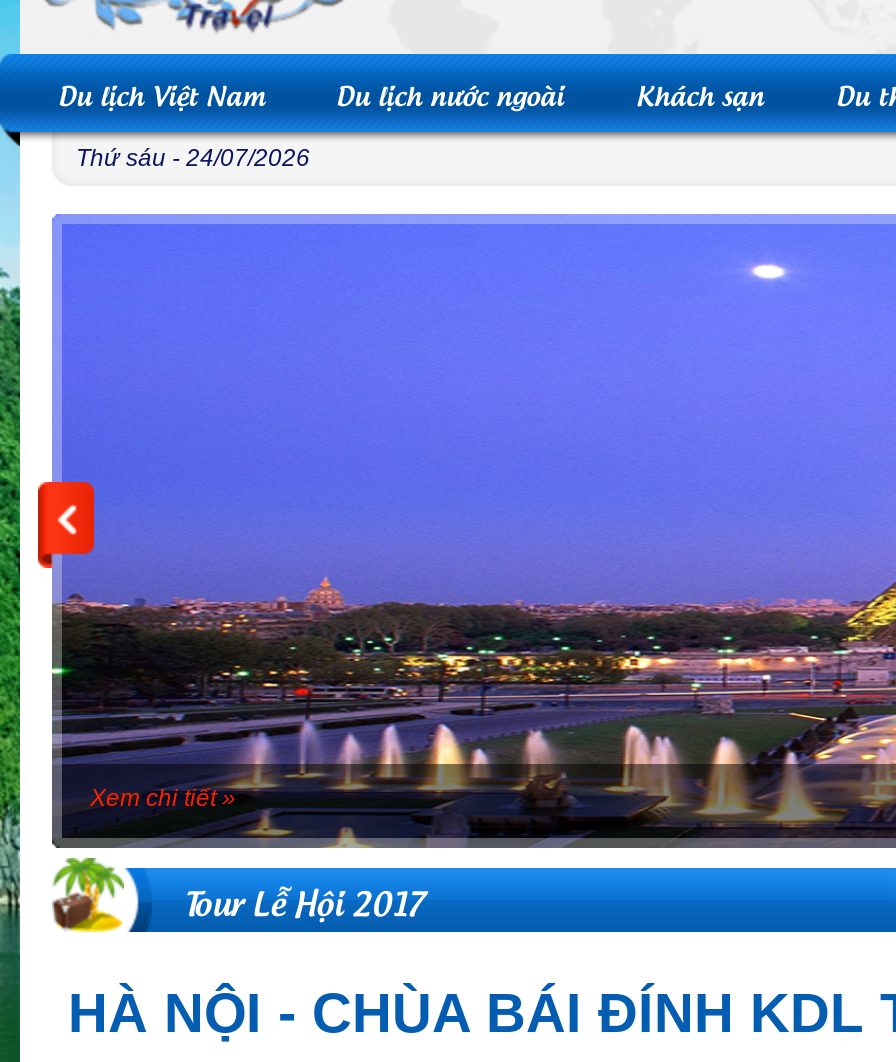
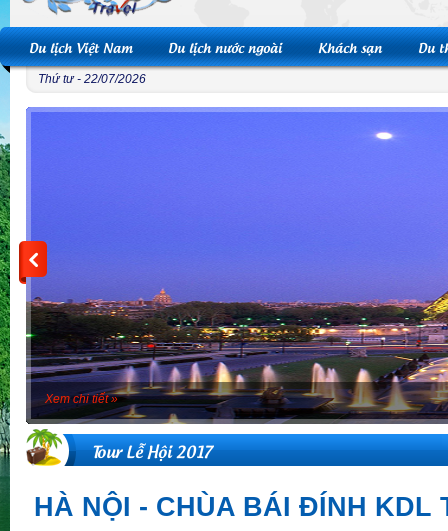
[76,144,310,172] Thứ sáu - 24/07/2026 -> [38,72,146,86] Thứ tư - 22/07/2026

